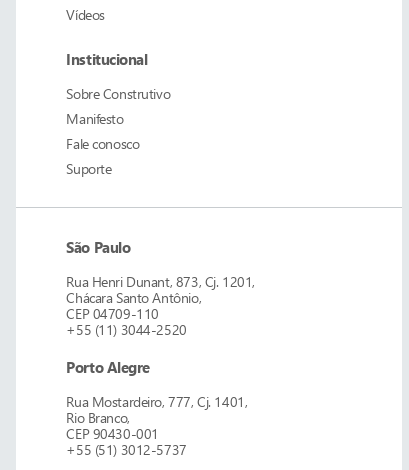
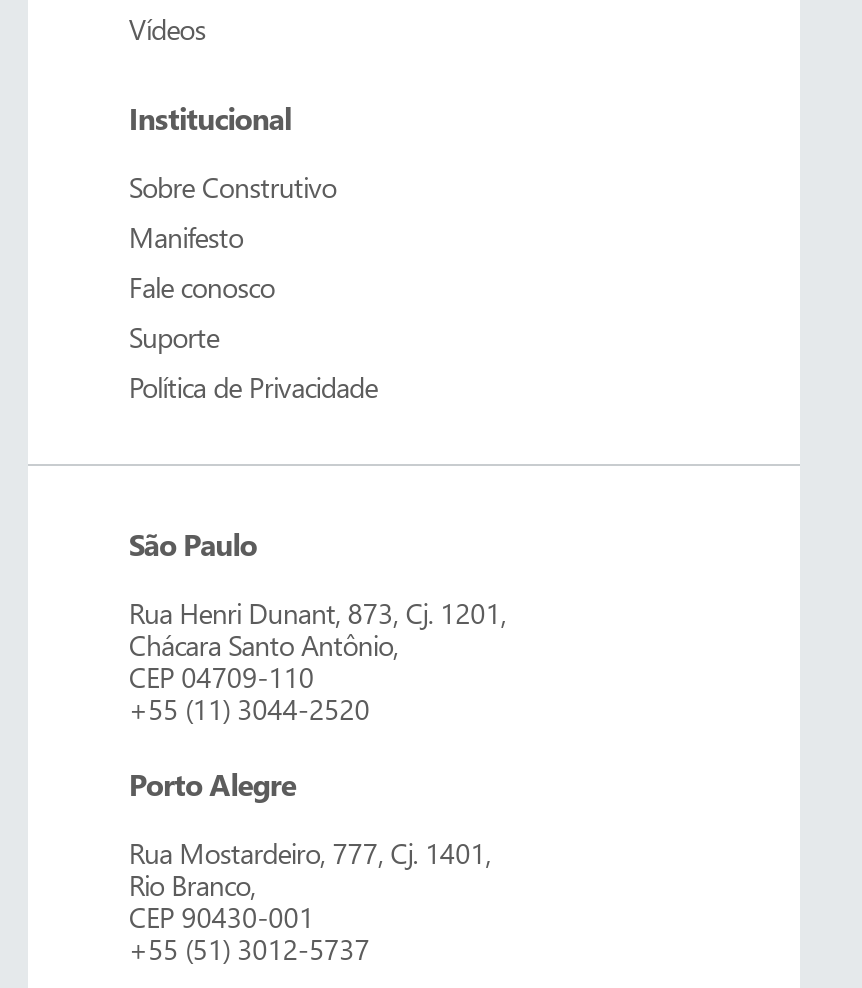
none -> [129,368,377,406] Política de Privacidade

